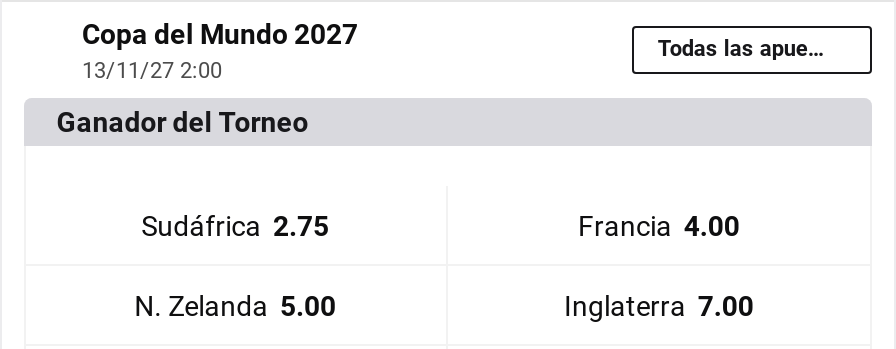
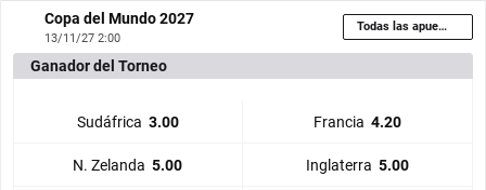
[141,210,329,243] Sudáfrica 2.75 -> [77,113,178,131] Sudáfrica 3.00
[578,210,740,243] Francia 4.00 -> [314,113,401,131] Francia 4.20
[564,290,754,323] Inglaterra 7.00 -> [306,156,409,174] Inglaterra 5.00

